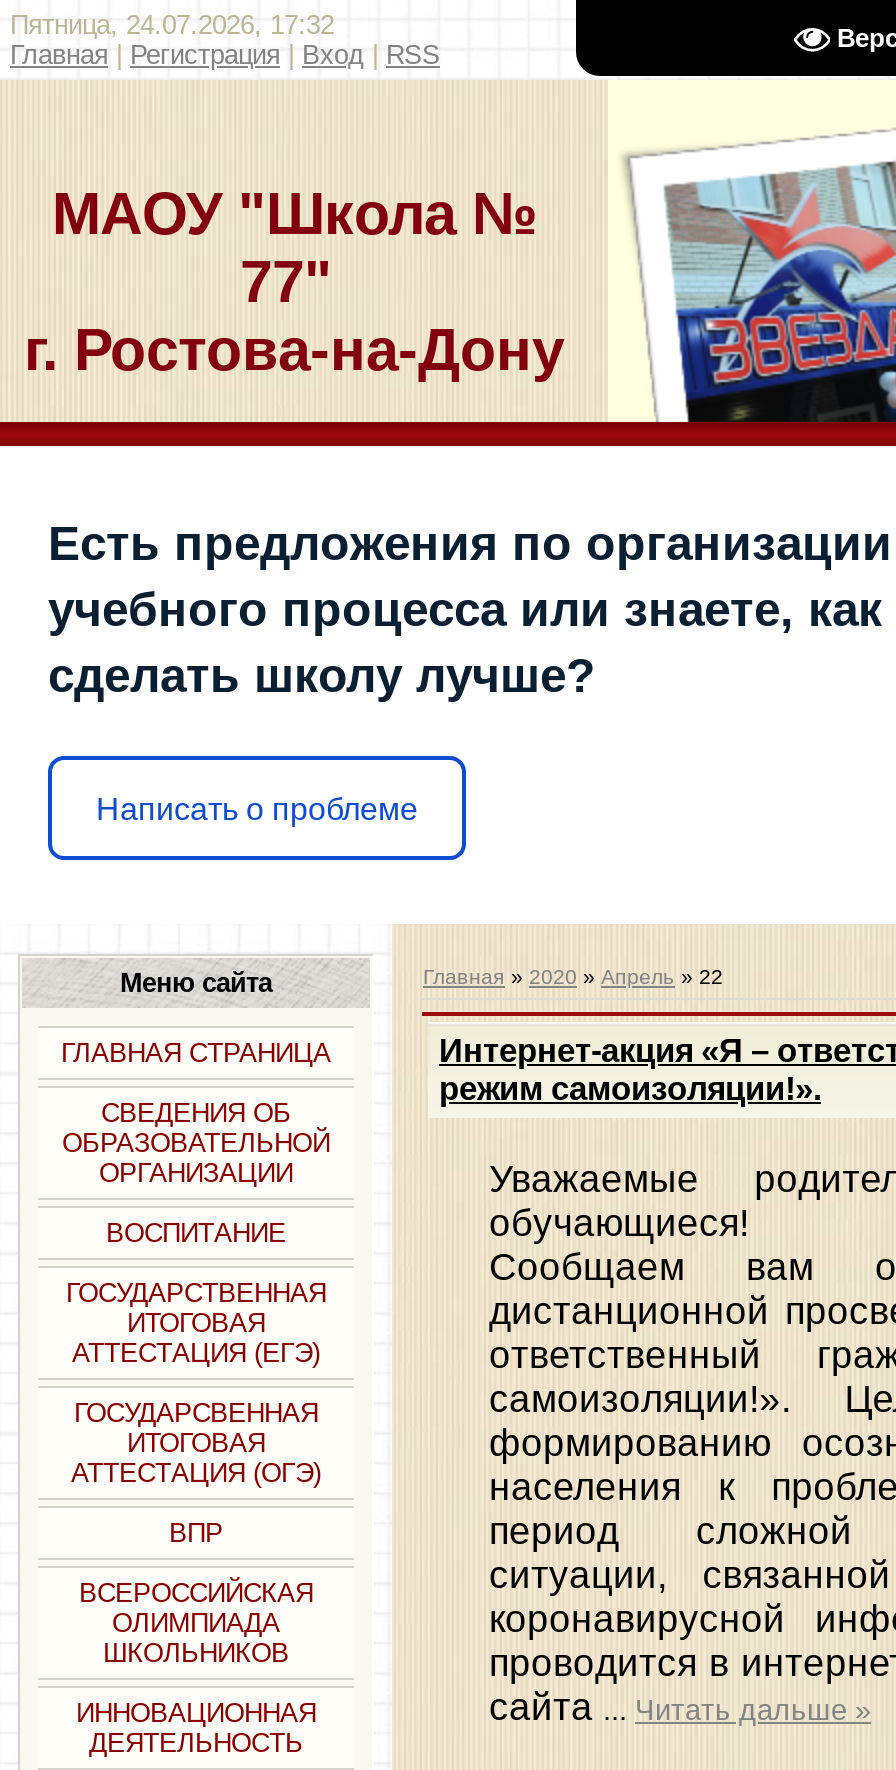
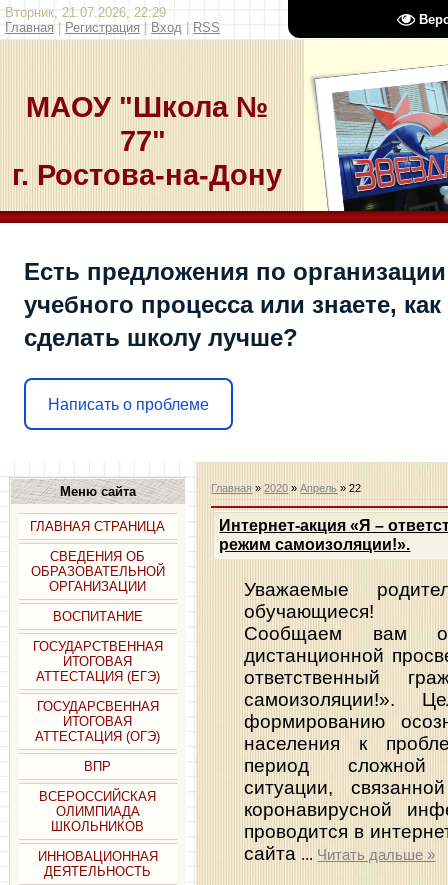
[10,10,334,40] Пятница, 24.07.2026, 17:32 -> [5,5,166,20] Вторник, 21.07.2026, 22:29

